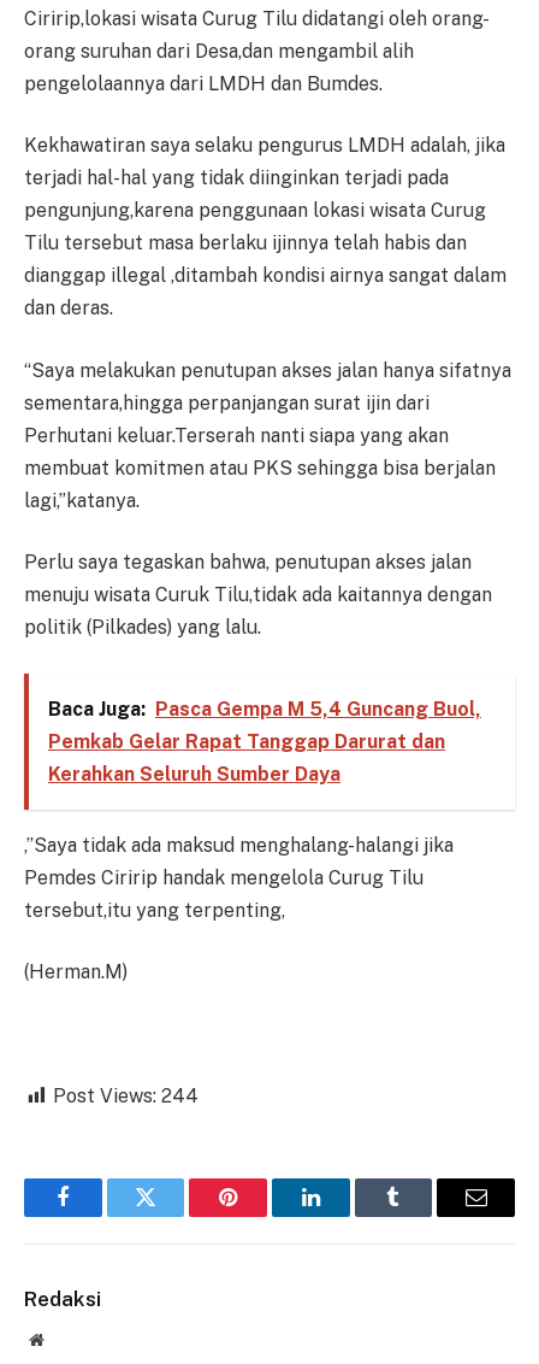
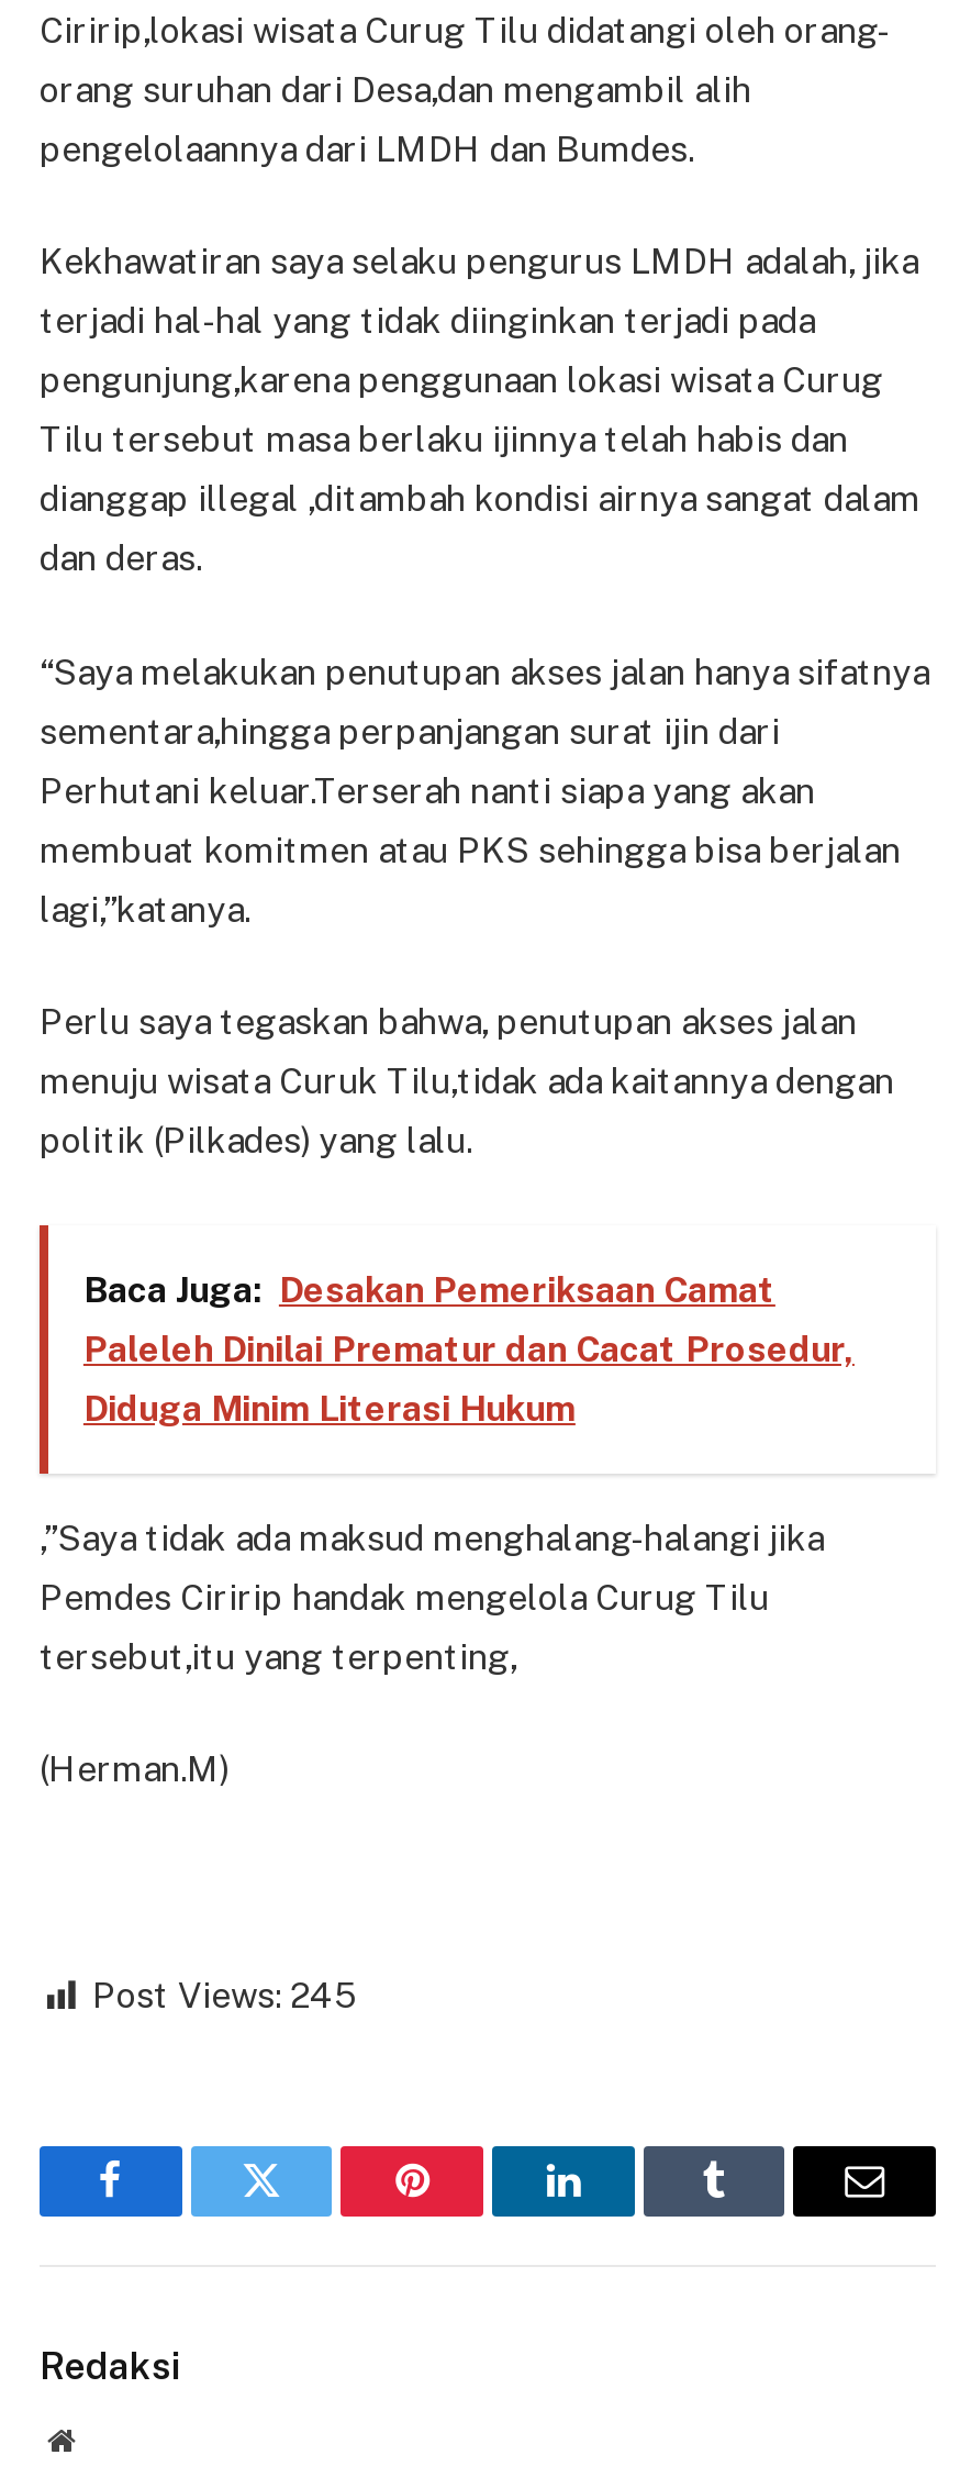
[48,697,481,785] Baca Juga: Pasca Gempa M 5,4 Guncang Buol, | Pemkab Gelar Rapat Tanggap Darurat dan | Kerahkan Seluruh Sumber Daya -> [83,1269,854,1429] Baca Juga: Desakan Pemeriksaan Camat | Paleleh Dinilai Prematur dan Cacat Prosedur, | Diduga Minim Literasi Hukum
[53,1085,199,1108] Post Views: 244 -> [92,1975,356,2017] Post Views: 245

